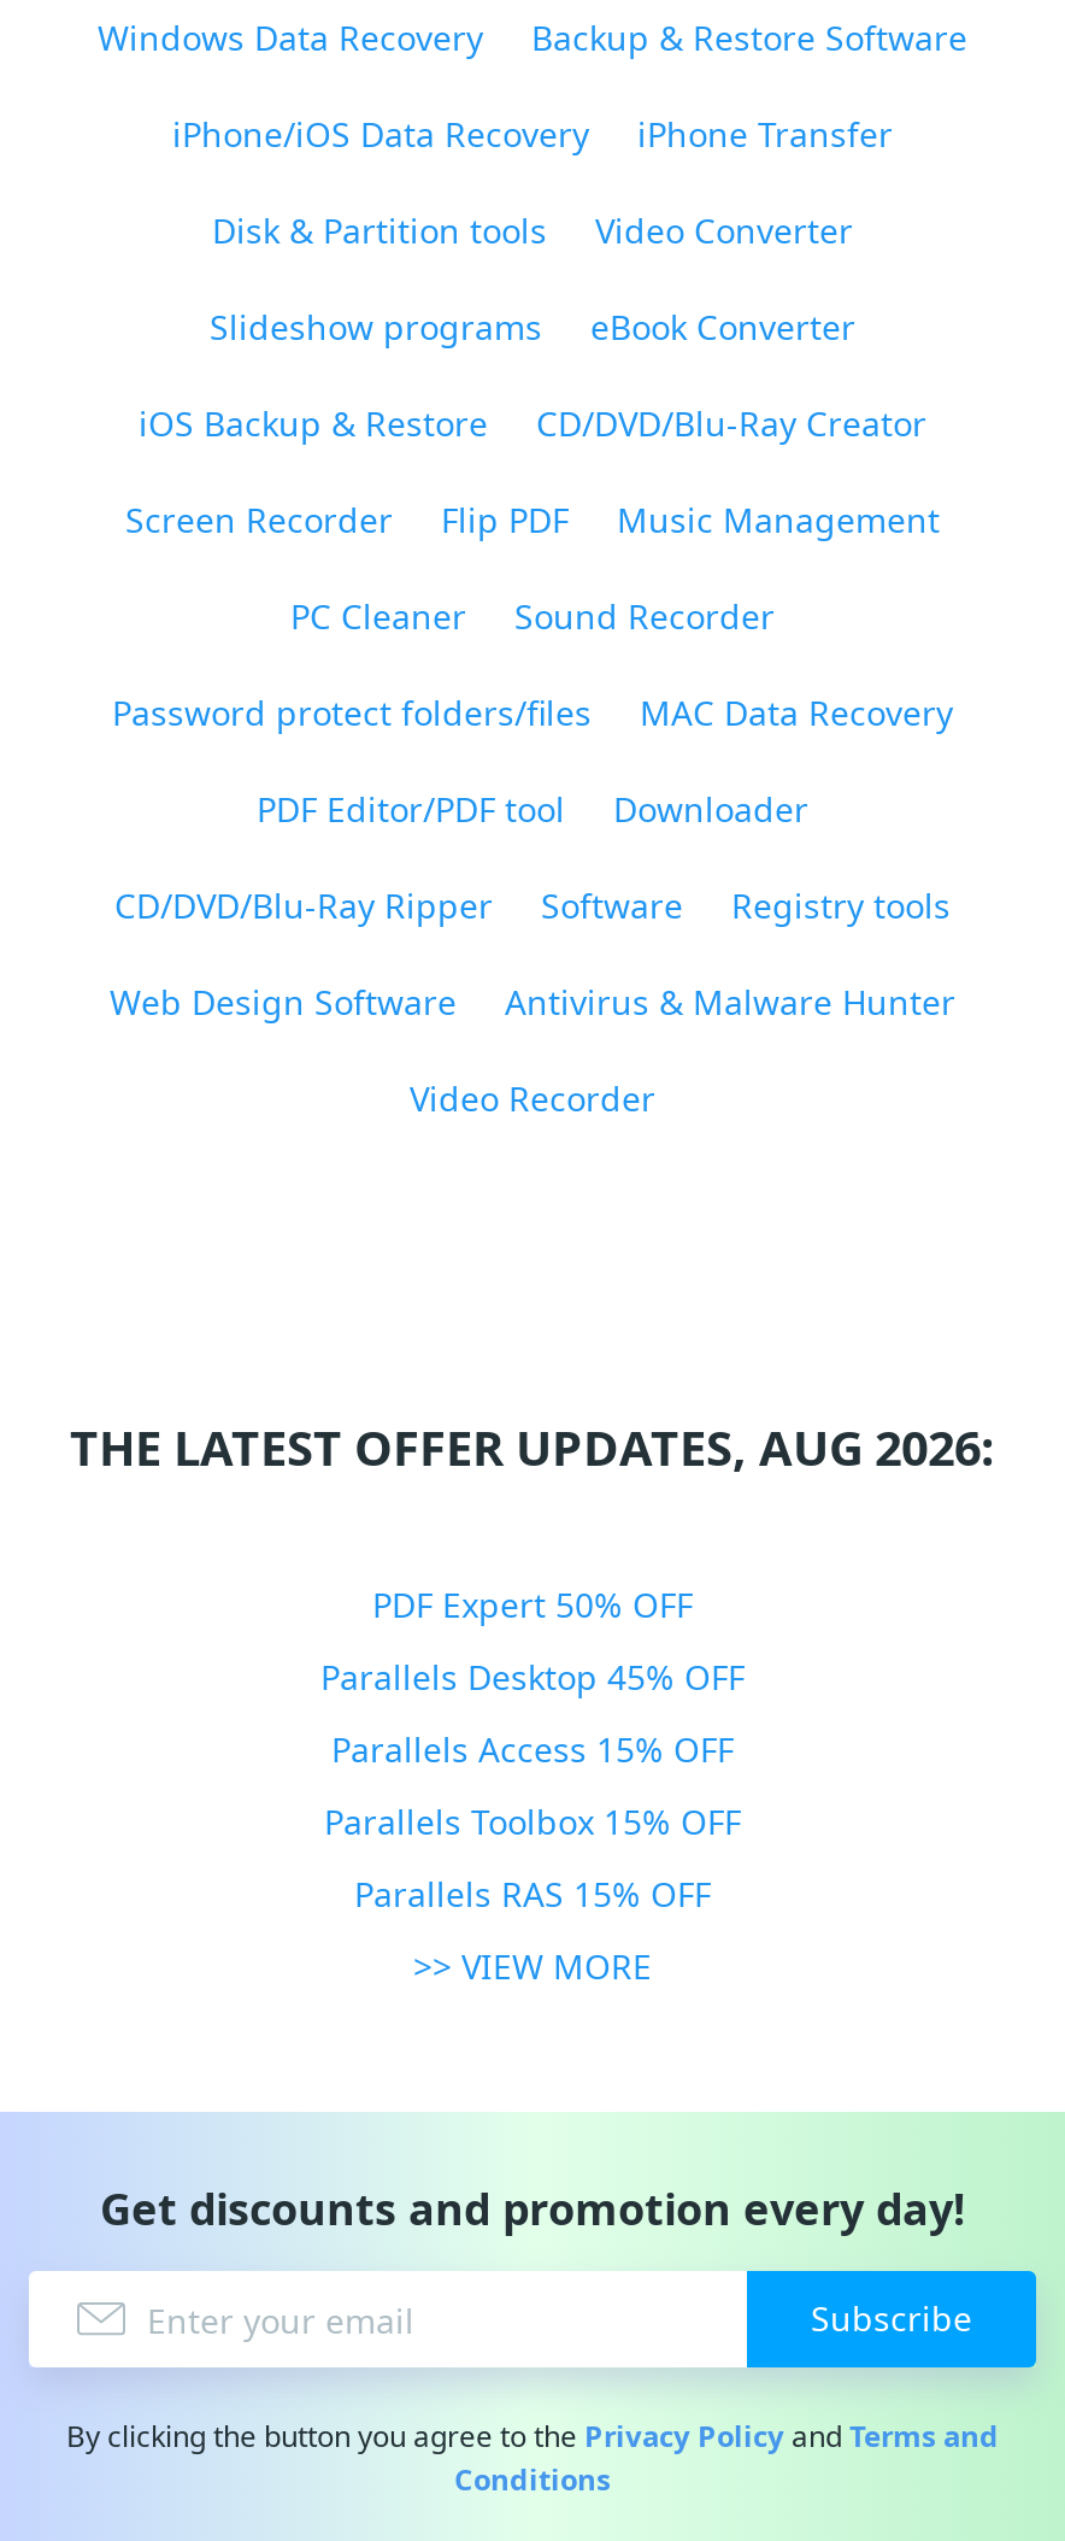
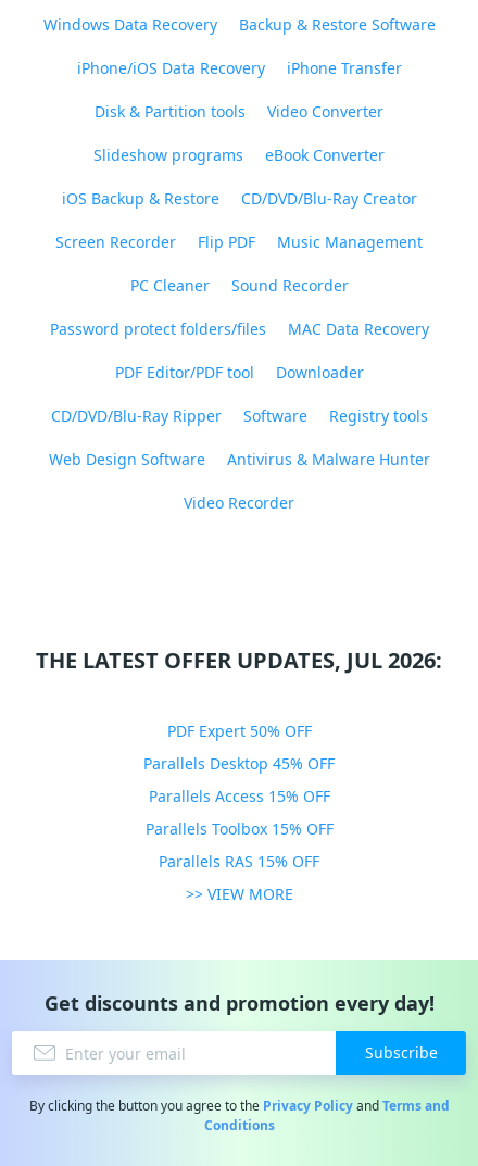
[70,1415,995,1480] THE LATEST OFFER UPDATES, AUG 2026: -> [36,645,442,675] THE LATEST OFFER UPDATES, JUL 2026:

